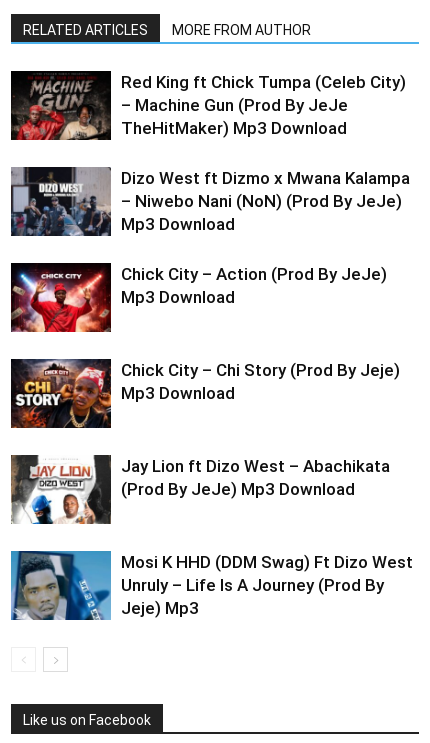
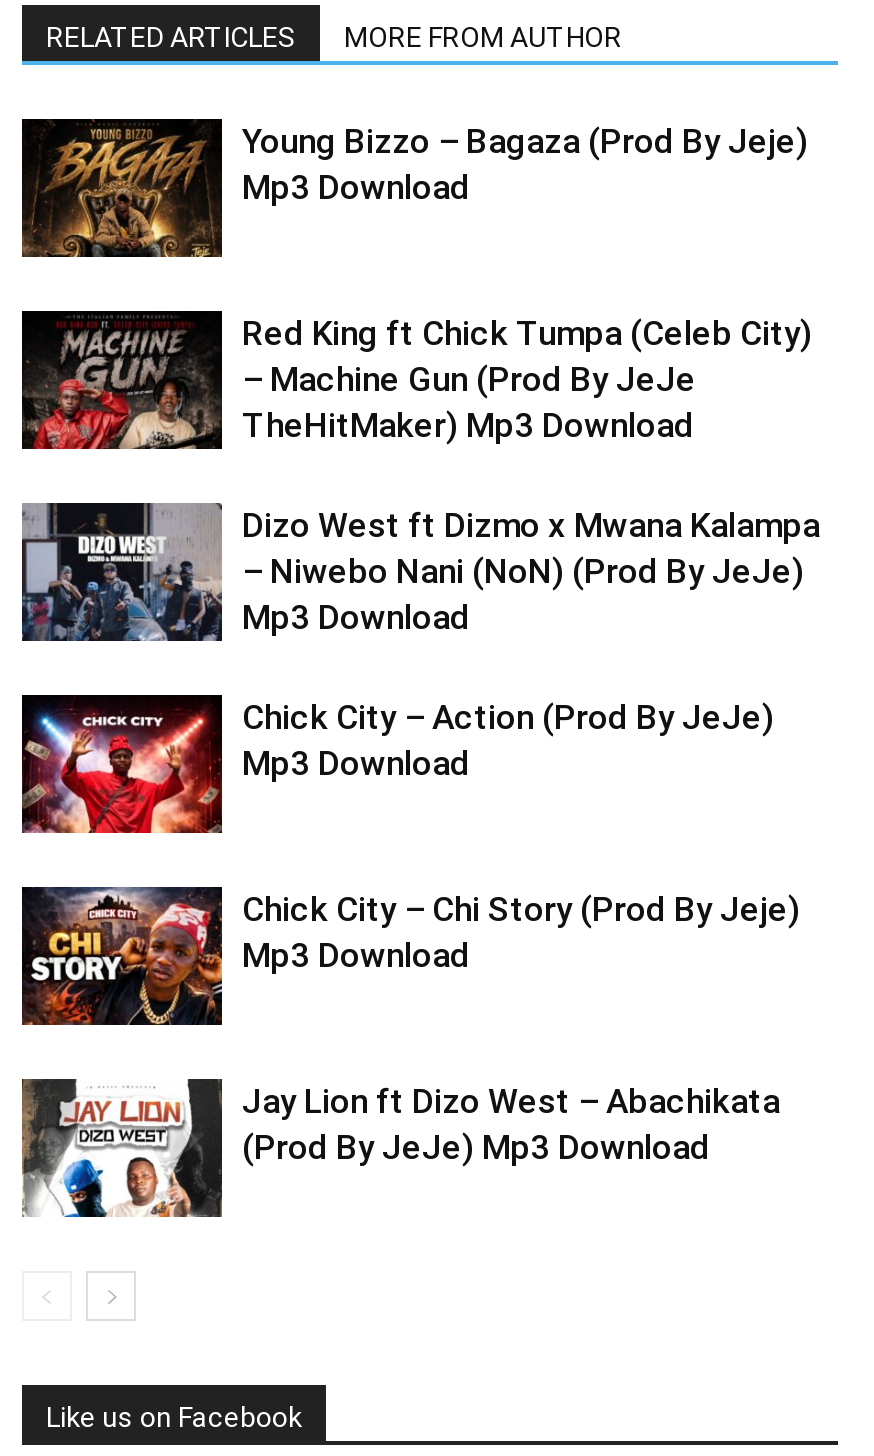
none -> [22,121,808,259] [image] | Young Bizzo – Bagaza (Prod By Jeje) | Mp3 Download
moved [10,71,410,499] -> [20,311,820,1167]: [image] | Red King ft Chick Tumpa (Celeb City) | – Machine Gun (Prod By JeJe | ... | Jay Lion ft Dizo West – Abachikata | (Prod By JeJe) Mp3 Download
[10,550,413,621] [image] | Mosi K HHD (DDM Swag) Ft Dizo West | Unruly – Life Is A Journey (Prod By | Jeje) Mp3 -> none

